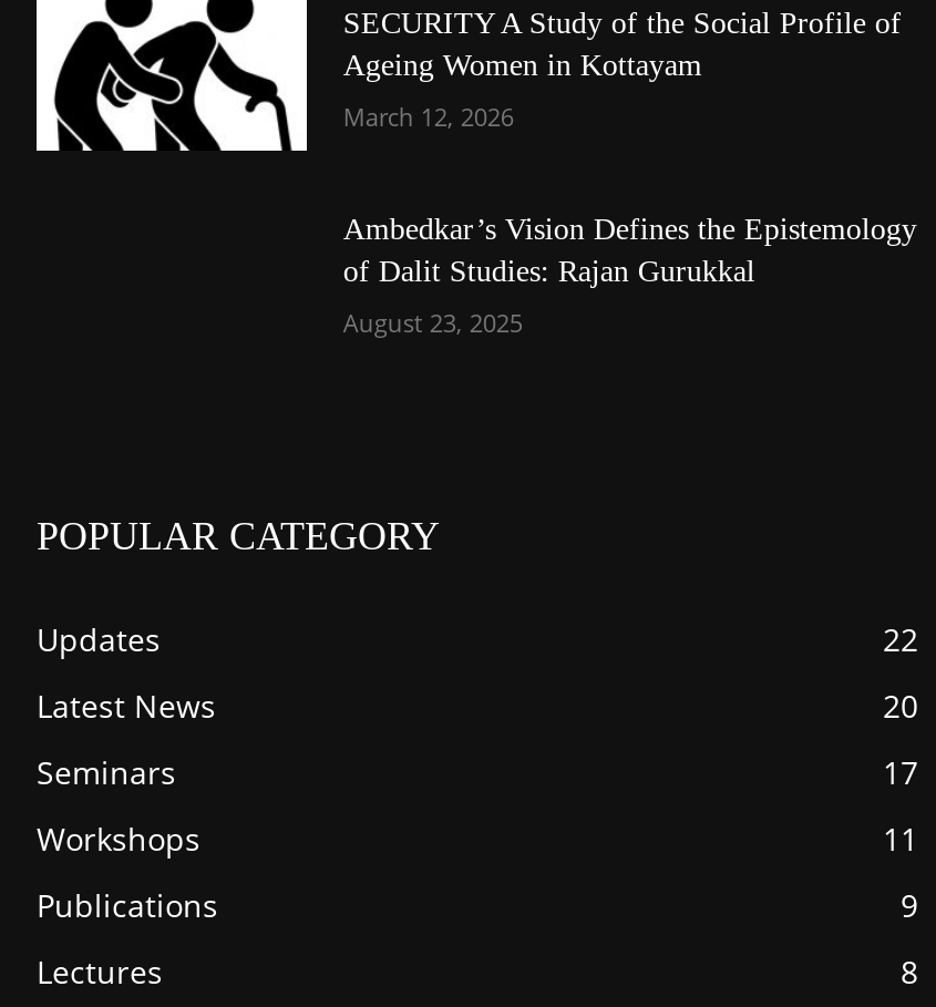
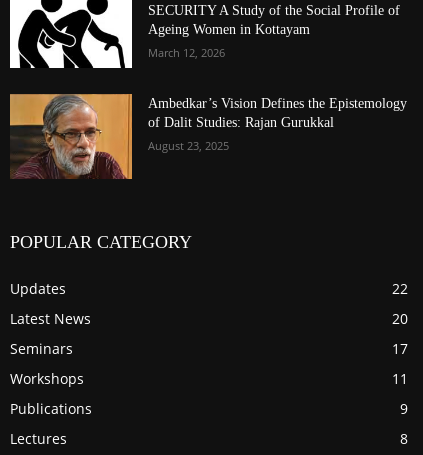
none -> [9,93,133,180] [image]

